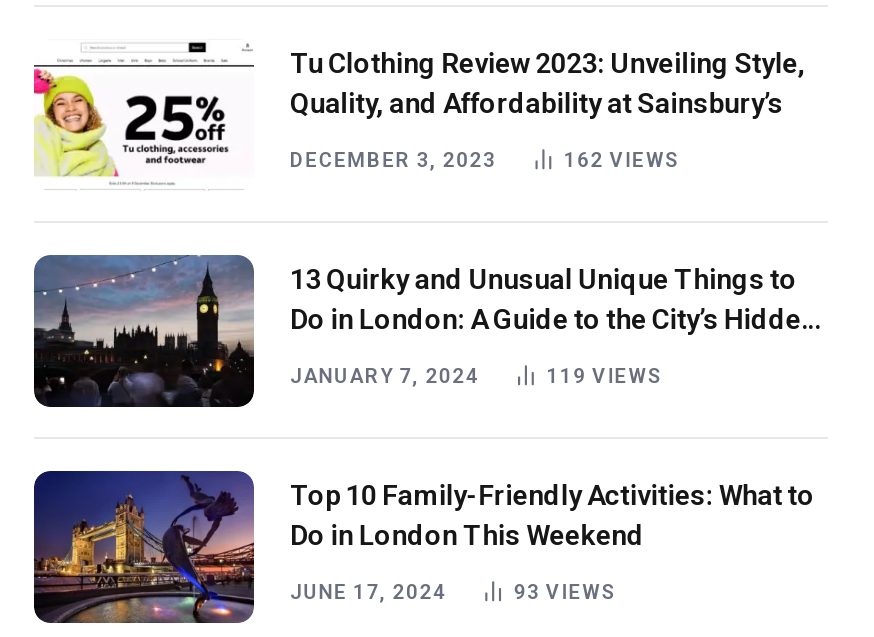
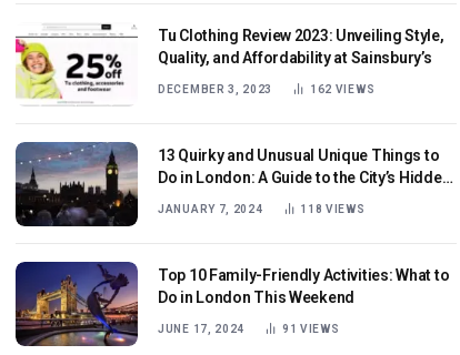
[546,365,663,387] 119 VIEWS -> [300,203,365,215] 118 VIEWS
[514,581,617,603] 93 VIEWS -> [282,323,339,335] 91 VIEWS

